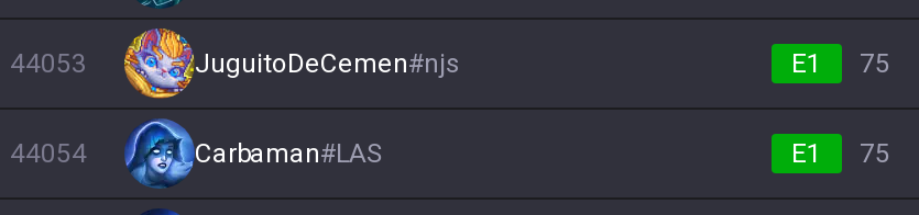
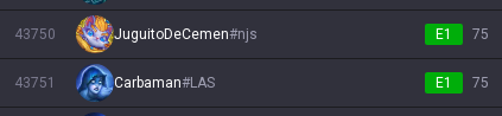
[10,48,87,79] 44053 -> [14,26,56,43] 43750
[10,138,87,169] 44054 -> [14,75,56,91] 43751

